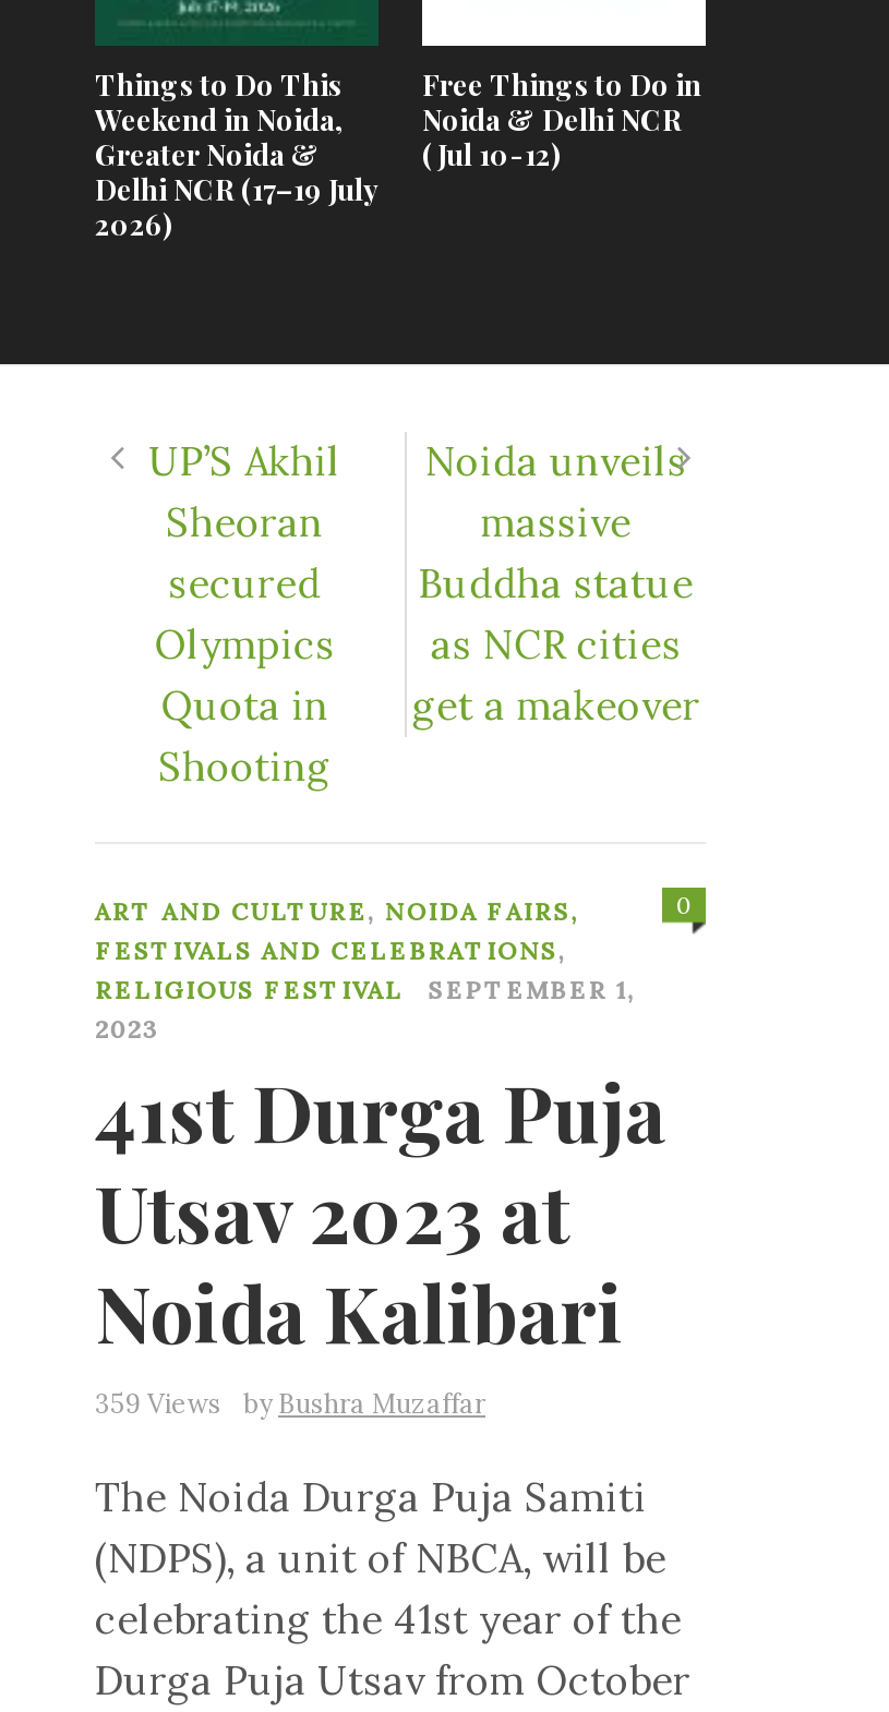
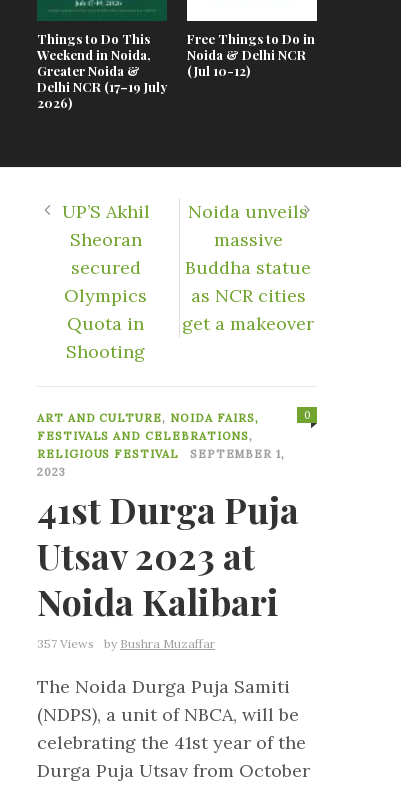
[95,1386,485,1419] 359 Views by Bushra Muzaffar -> [37,635,215,650] 357 Views by Bushra Muzaffar

